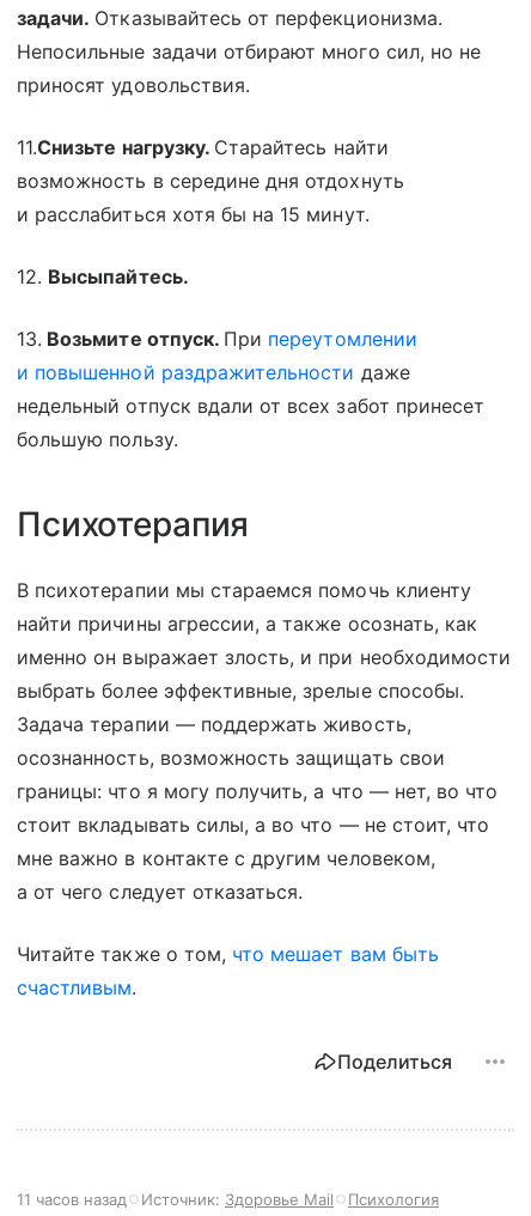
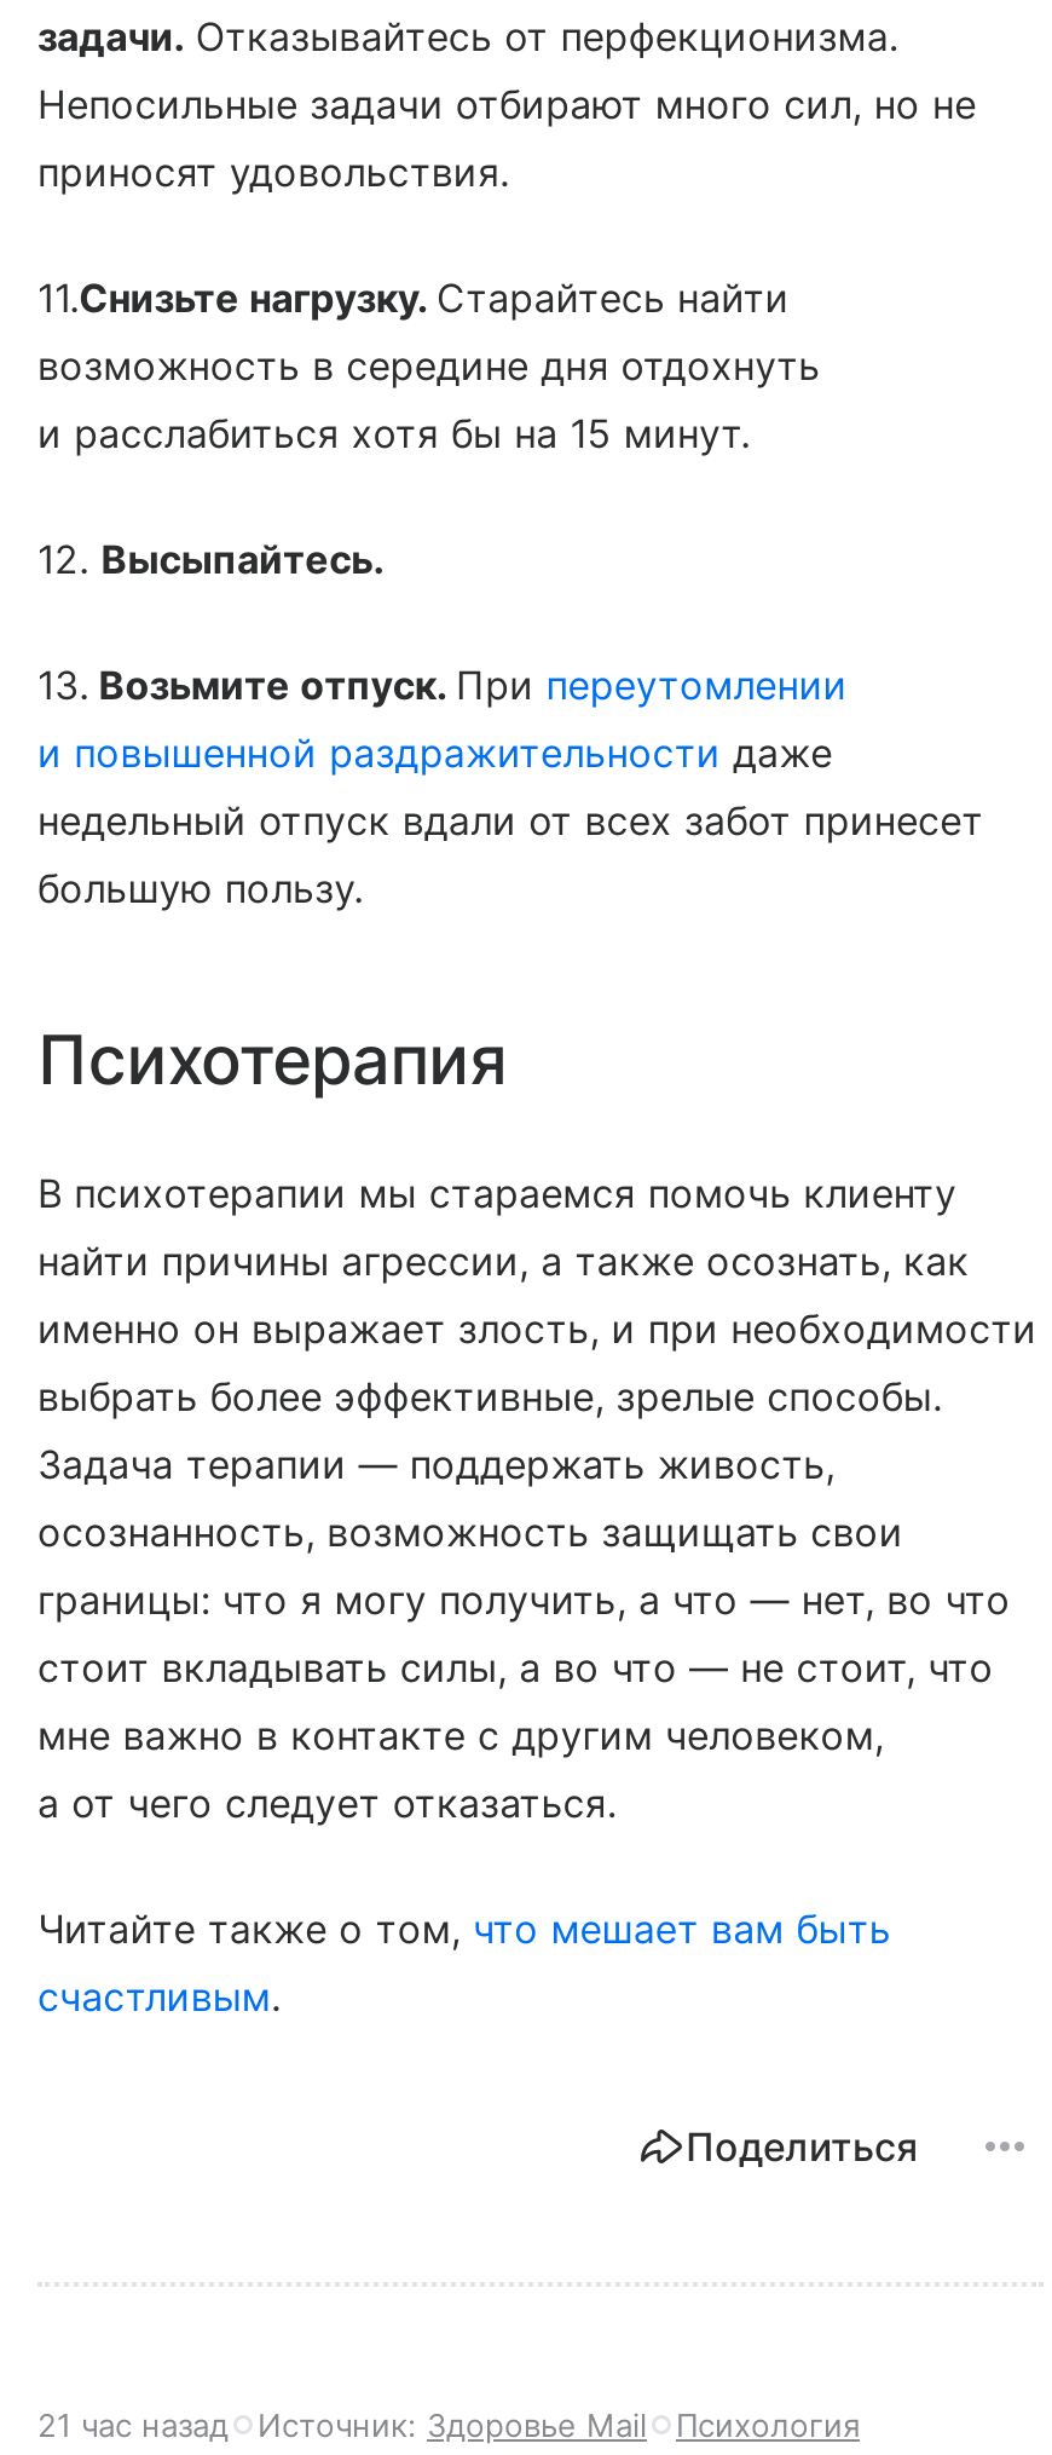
[17,1190,439,1209] 11 часов назад Источник: Здоровье Mail Психология -> [37,2405,860,2444] 21 час назад Источник: Здоровье Mail Психология

